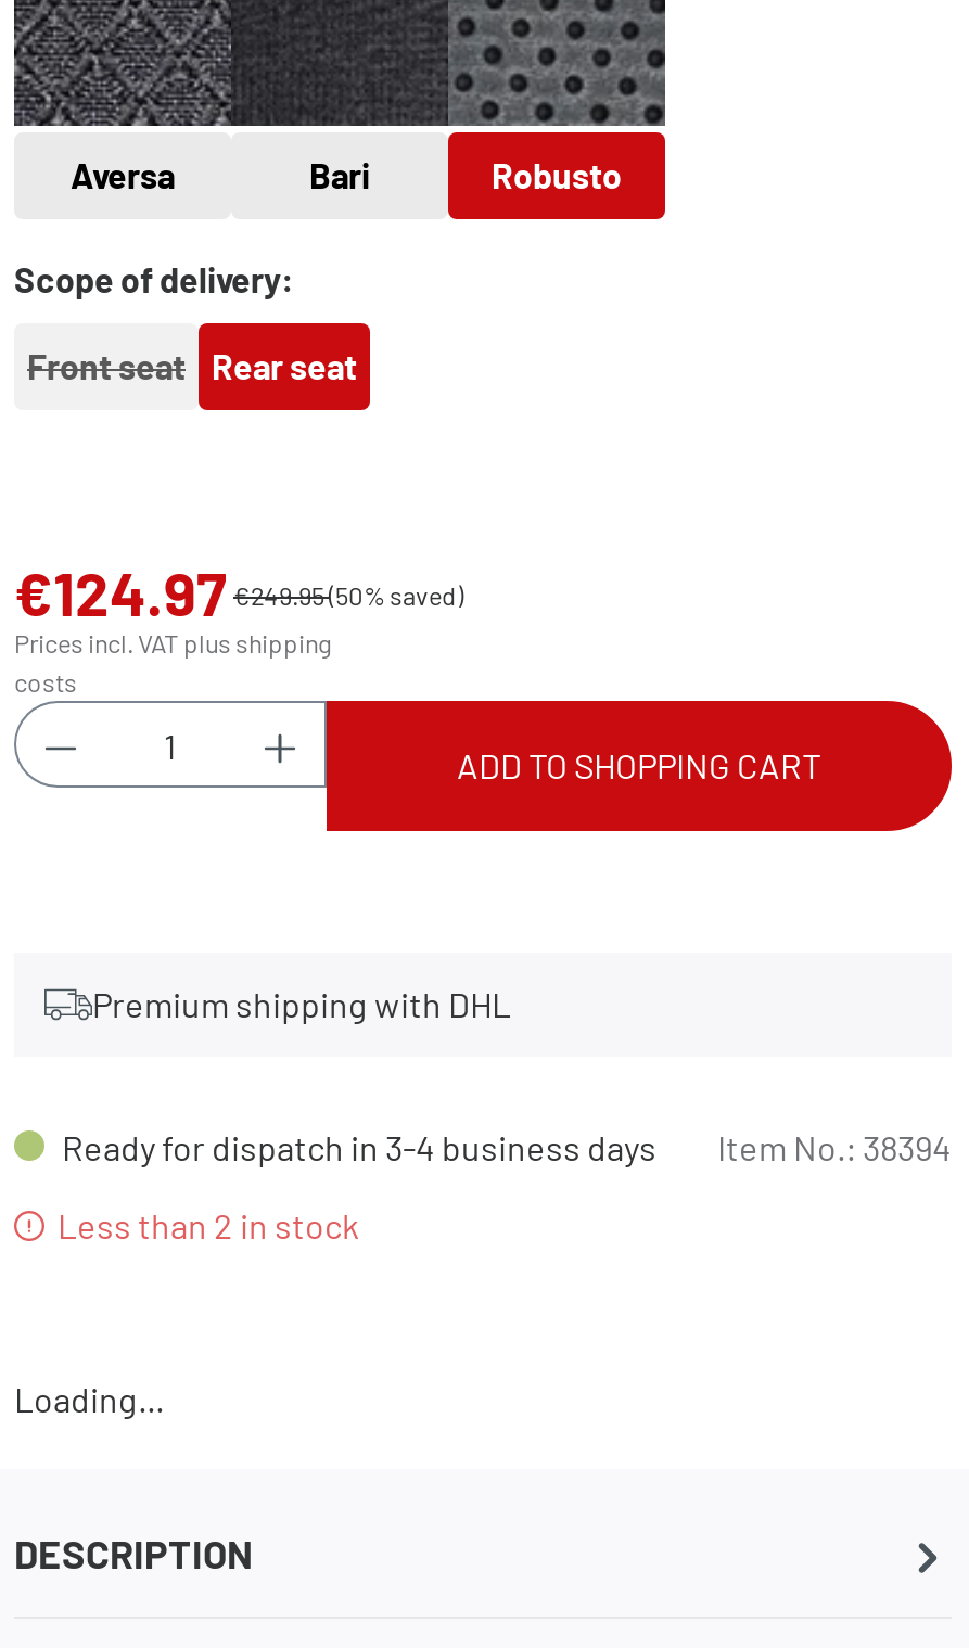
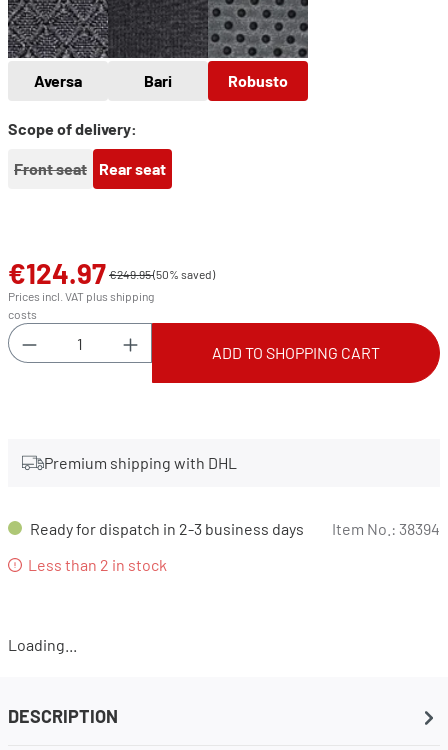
[55,1126,656,1167] Ready for dispatch in 3-4 business days -> [27,519,304,538] Ready for dispatch in 2-3 business days

